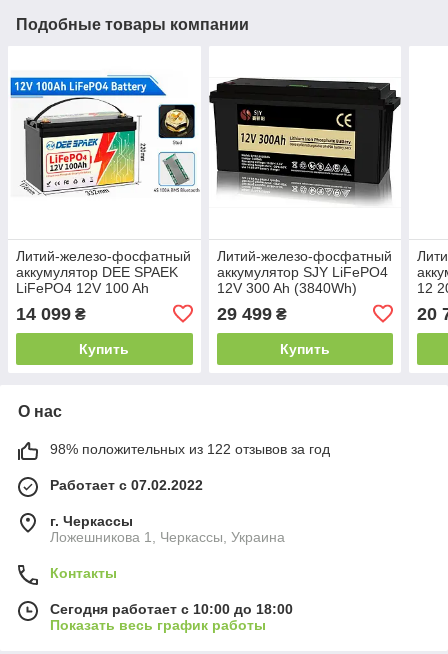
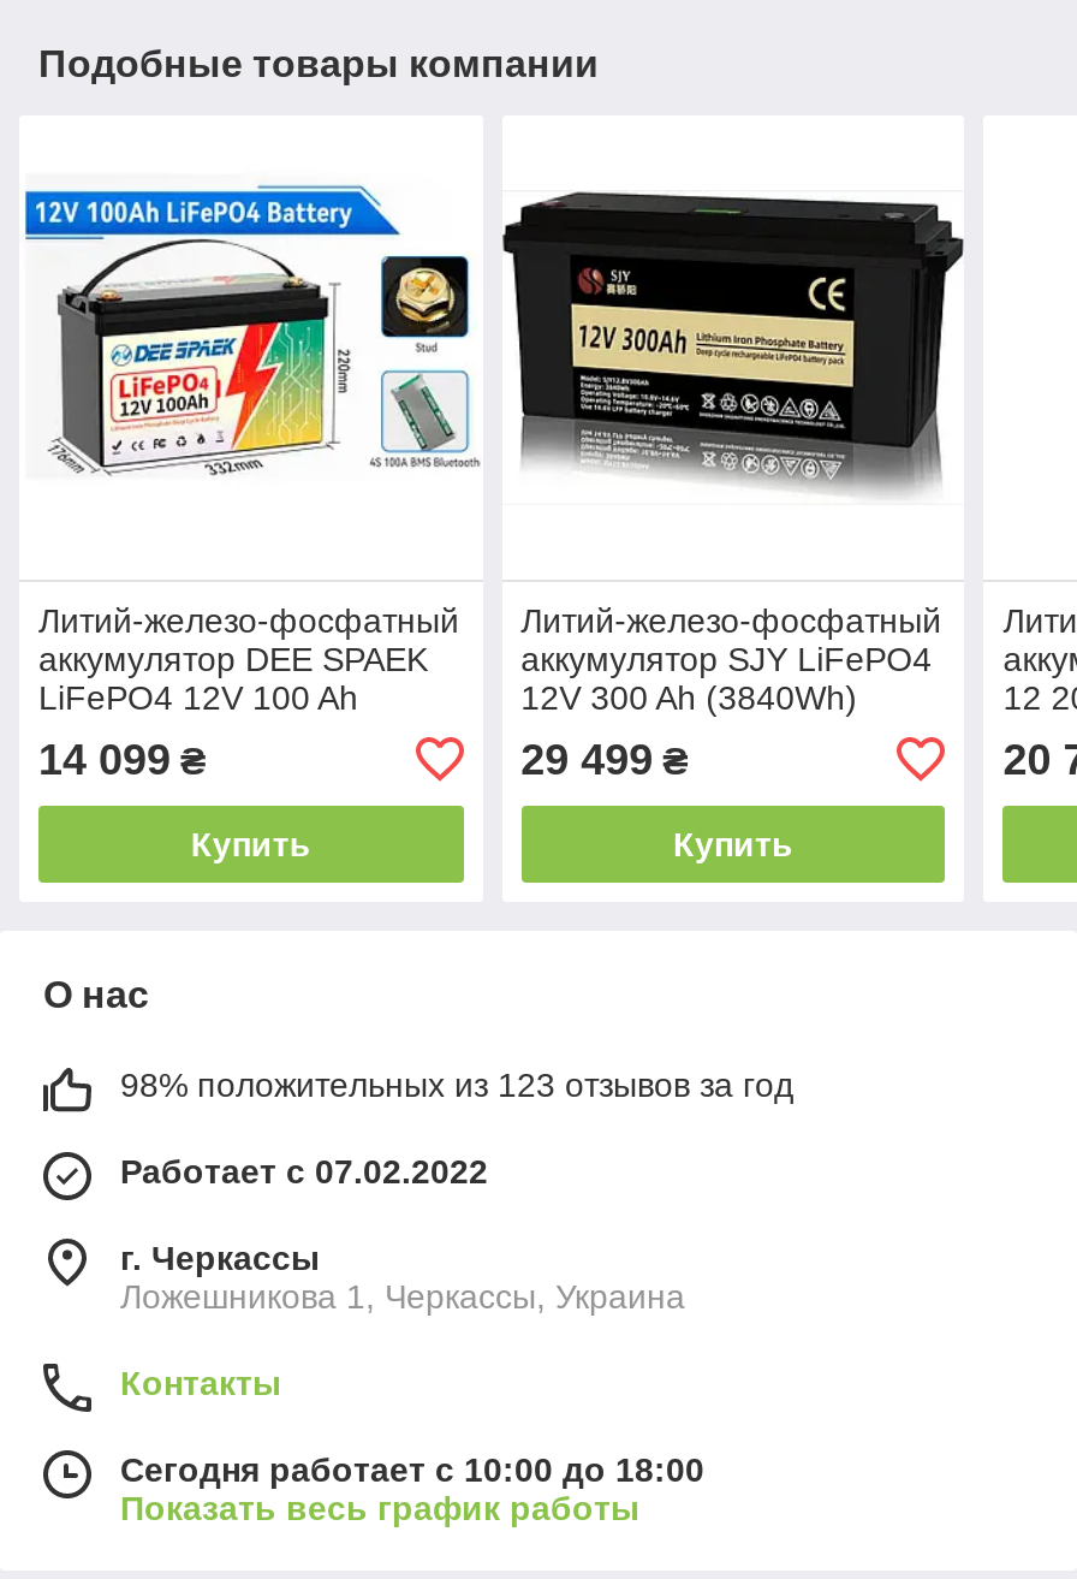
[50,441,330,457] 98% положительных из 122 отзывов за год -> [120,1065,793,1103] 98% положительных из 123 отзывов за год

